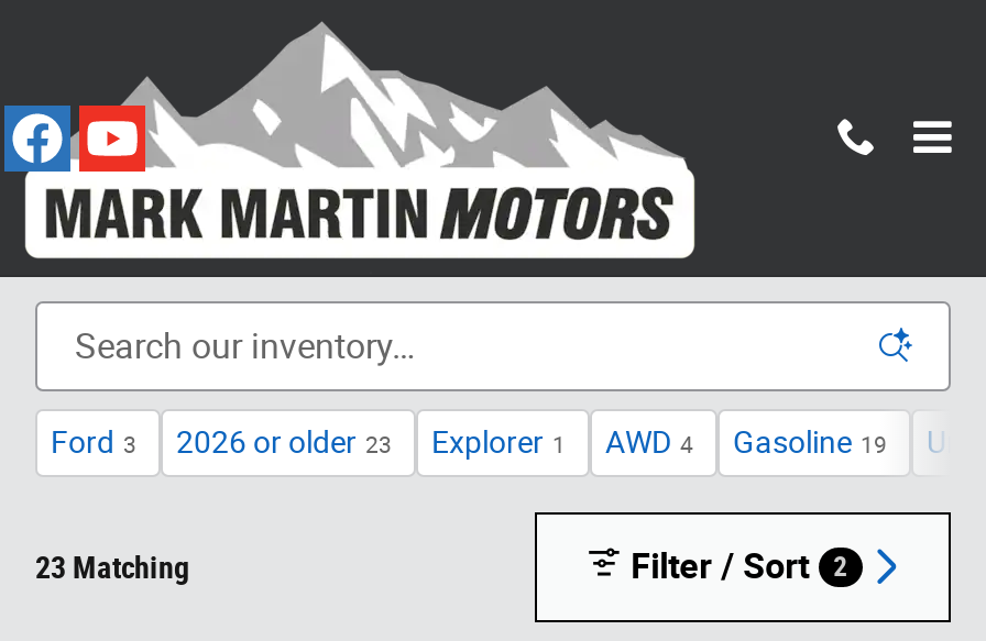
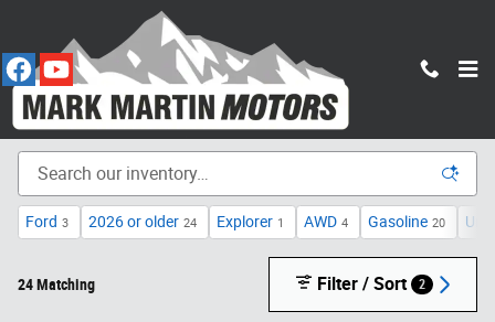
[176,424,392,460] 2026 or older 23 -> [88,213,197,230] 2026 or older 24
[733,424,887,460] Gasoline 19 -> [368,213,445,230] Gasoline 20
[35,550,189,585] 23 Matching -> [18,276,95,293] 24 Matching

